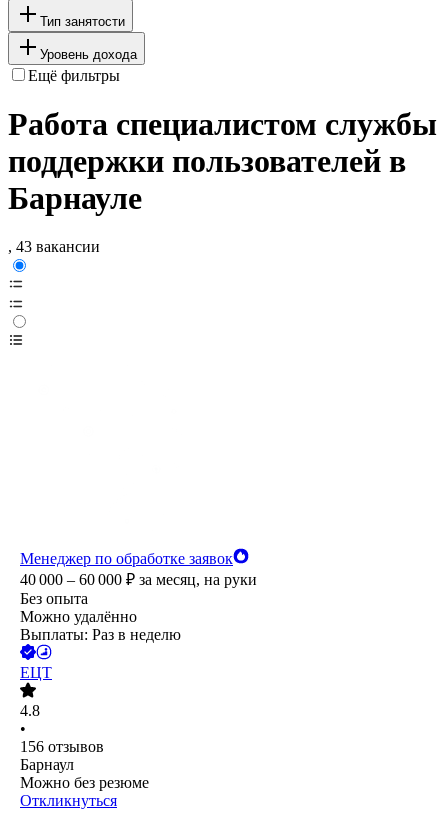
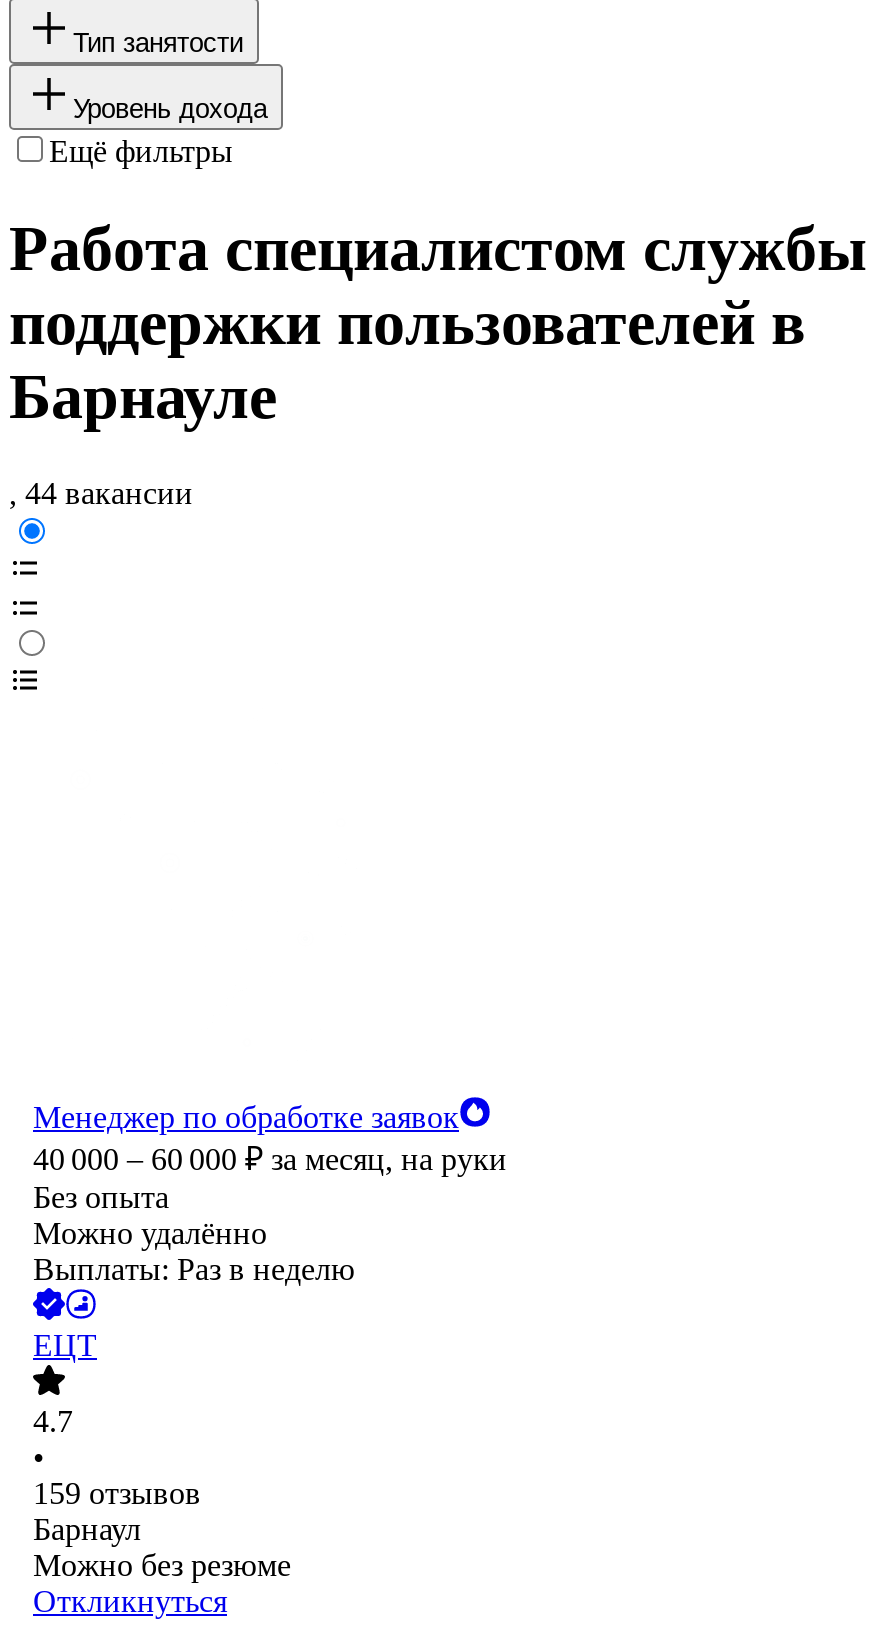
[8,238,100,255] , 43 вакансии -> [9,477,193,511] , 44 вакансии
[20,702,40,719] 4.8 -> [33,1405,73,1439] 4.7
[20,738,104,755] 156 отзывов -> [33,1477,201,1511] 159 отзывов

